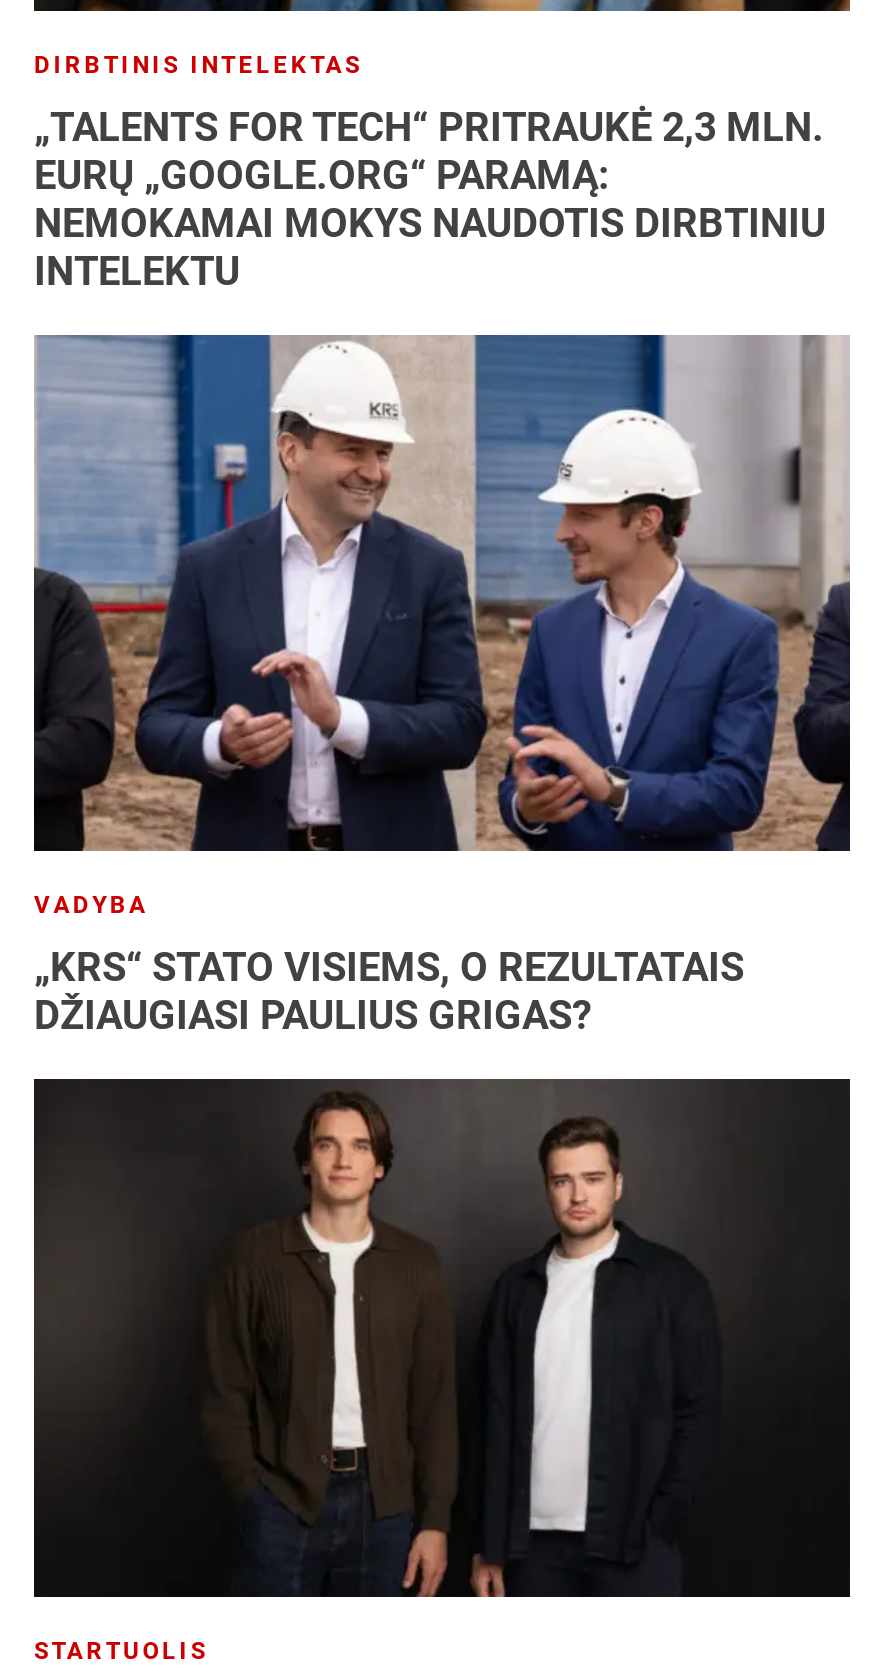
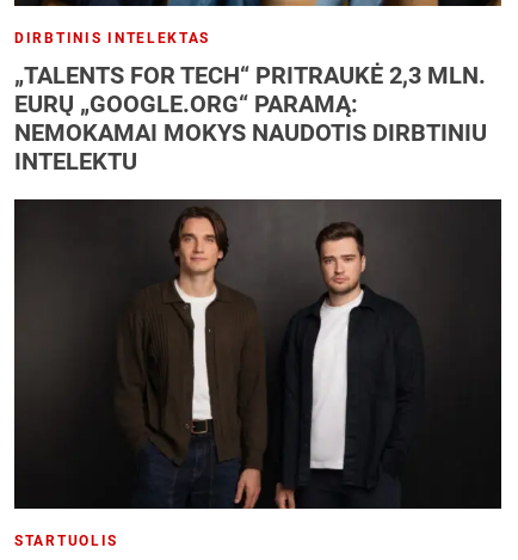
[34,334,850,1040] [image] | VADYBA | „KRS“ STATO VISIEMS, O REZULTATAIS | DŽIAUGIASI PAULIUS GRIGAS? -> none

